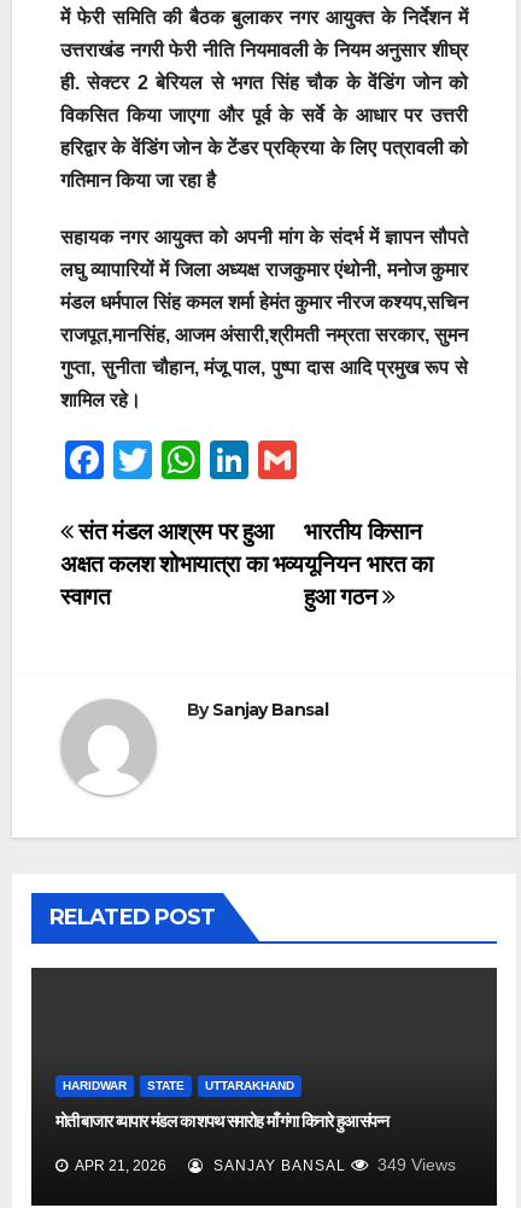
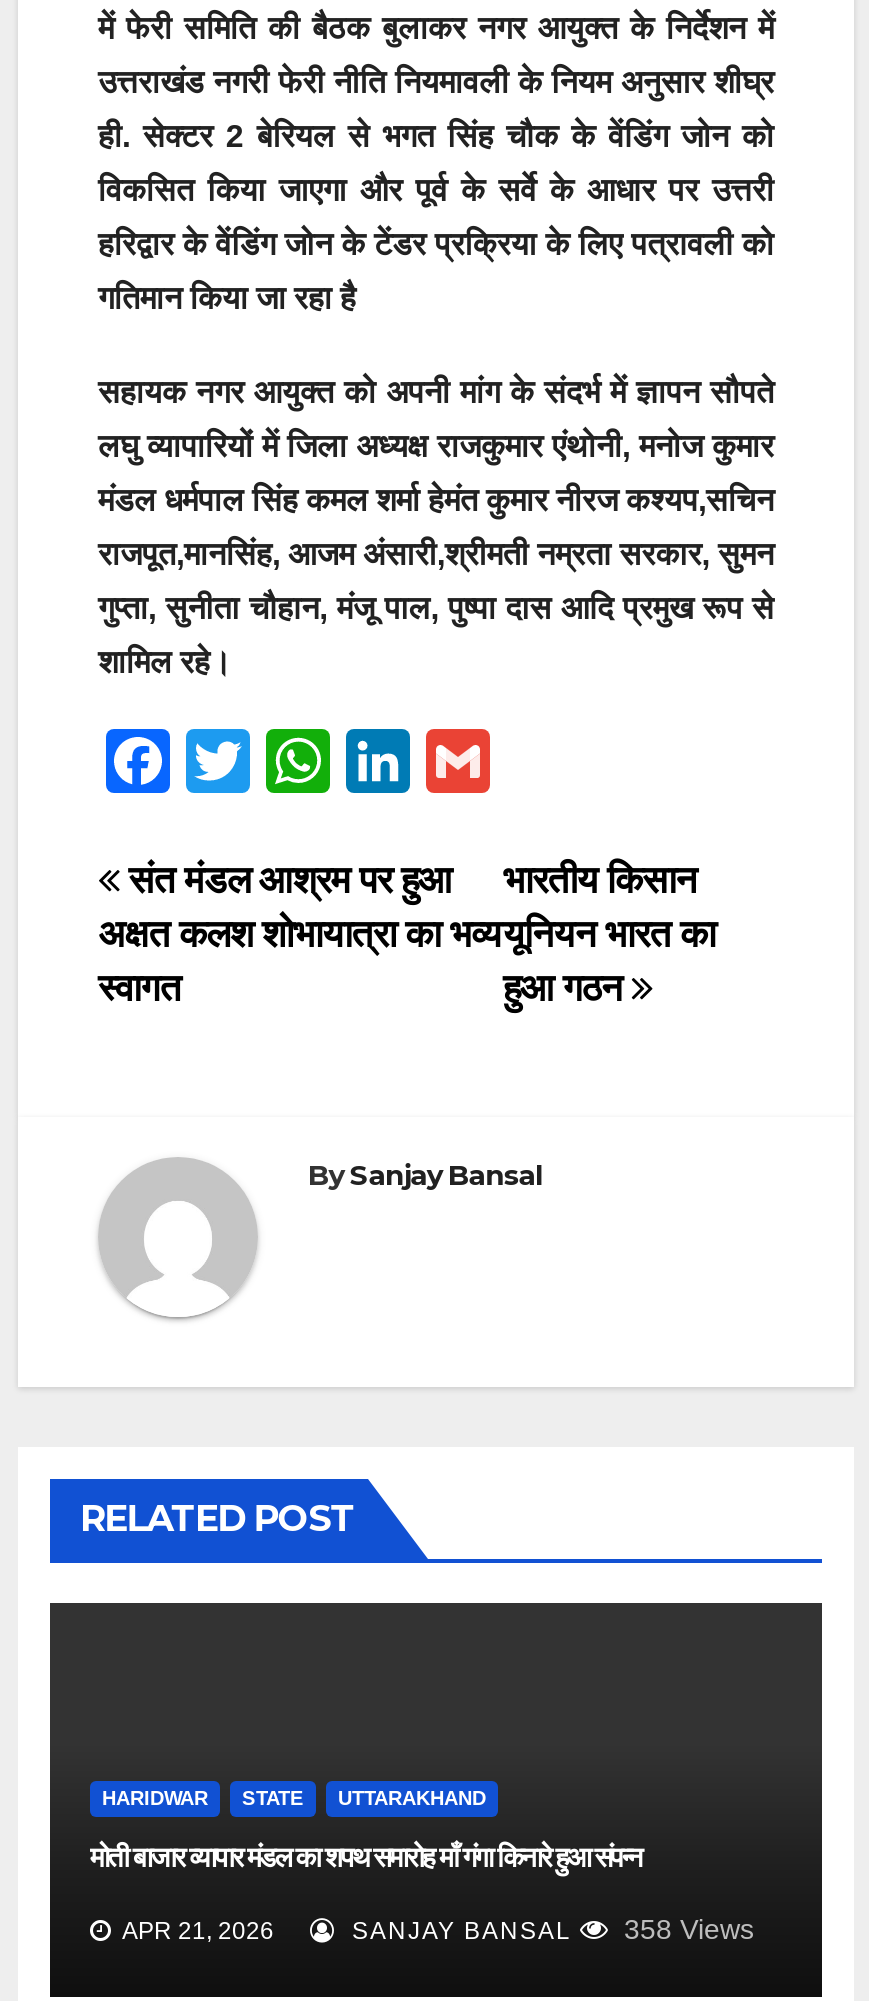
[209,1155,456,1174] SANJAY BANSAL 349 Views -> [344,1913,754,1945] SANJAY BANSAL 358 Views

